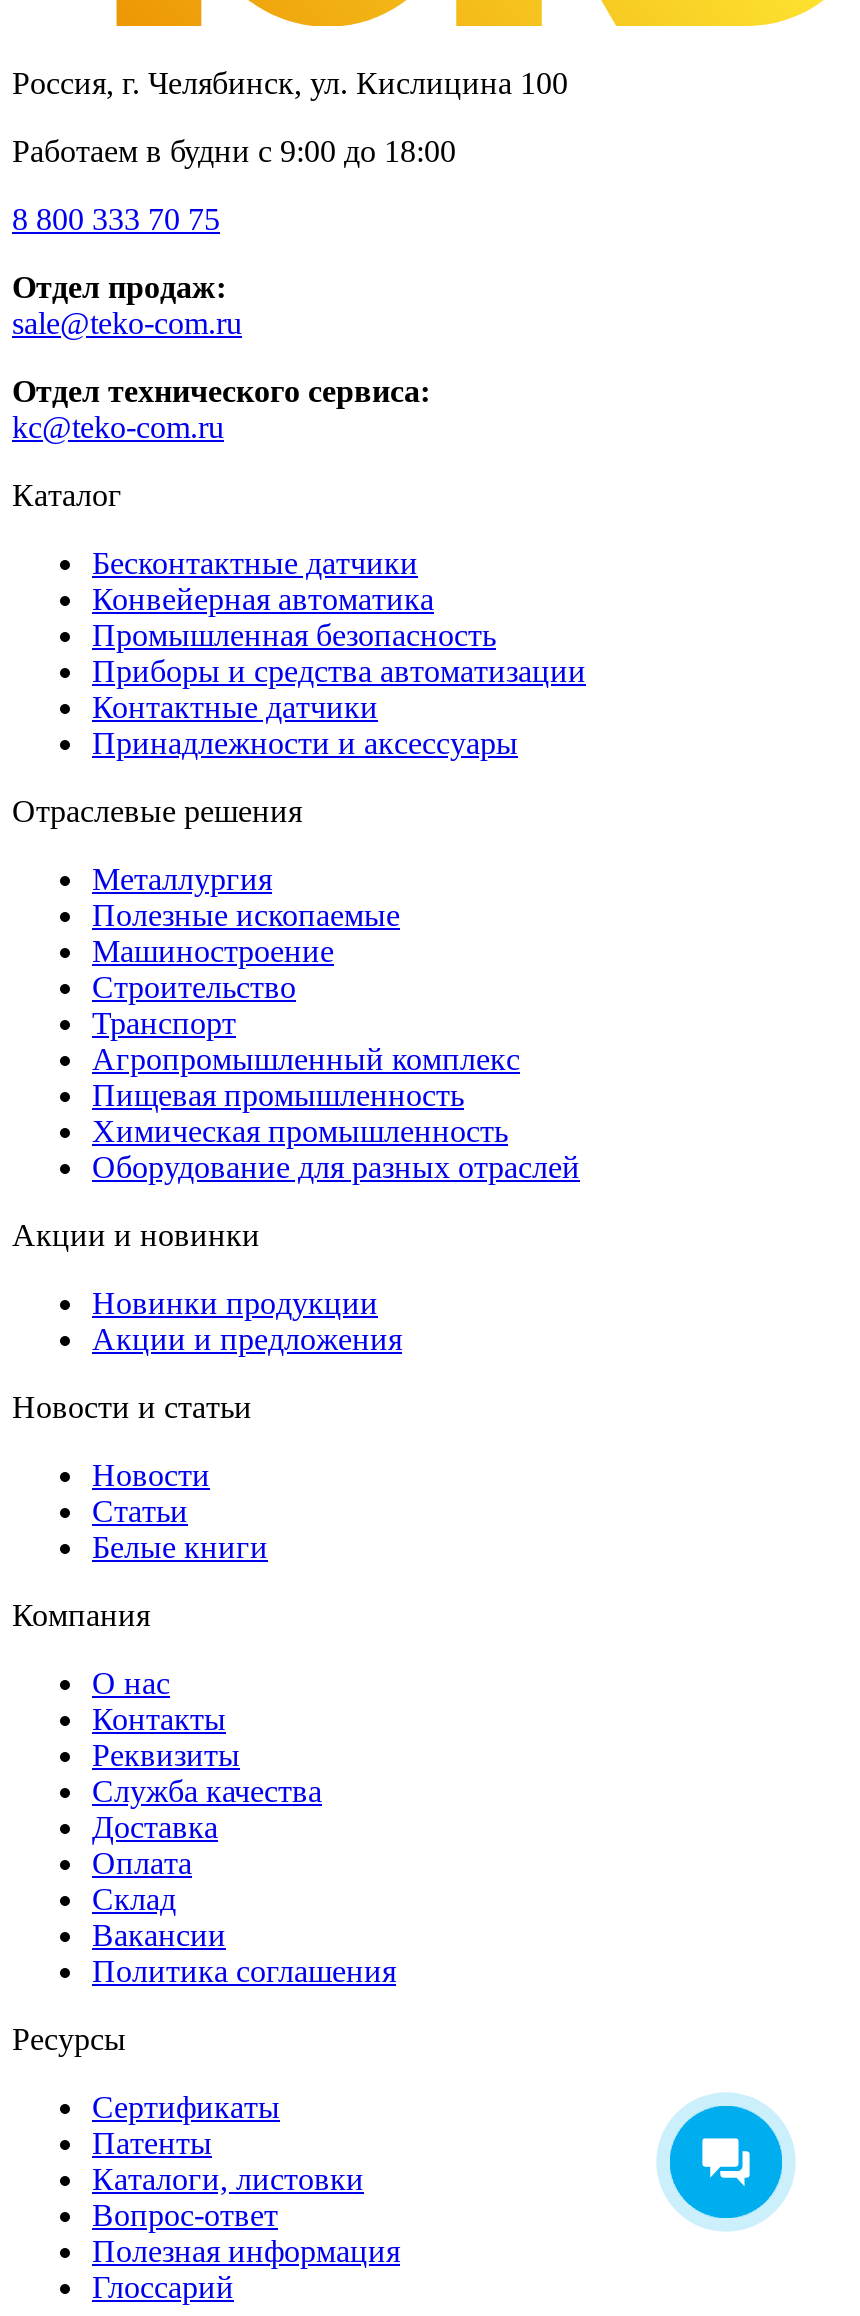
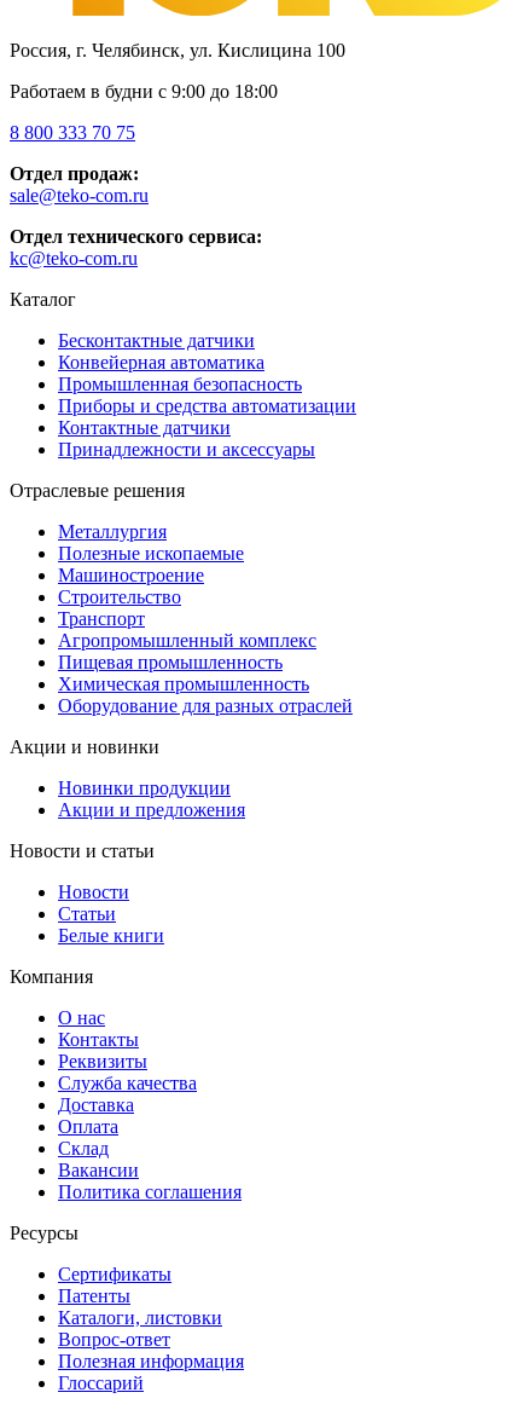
[656,2092,796,2232] [image] -> none

